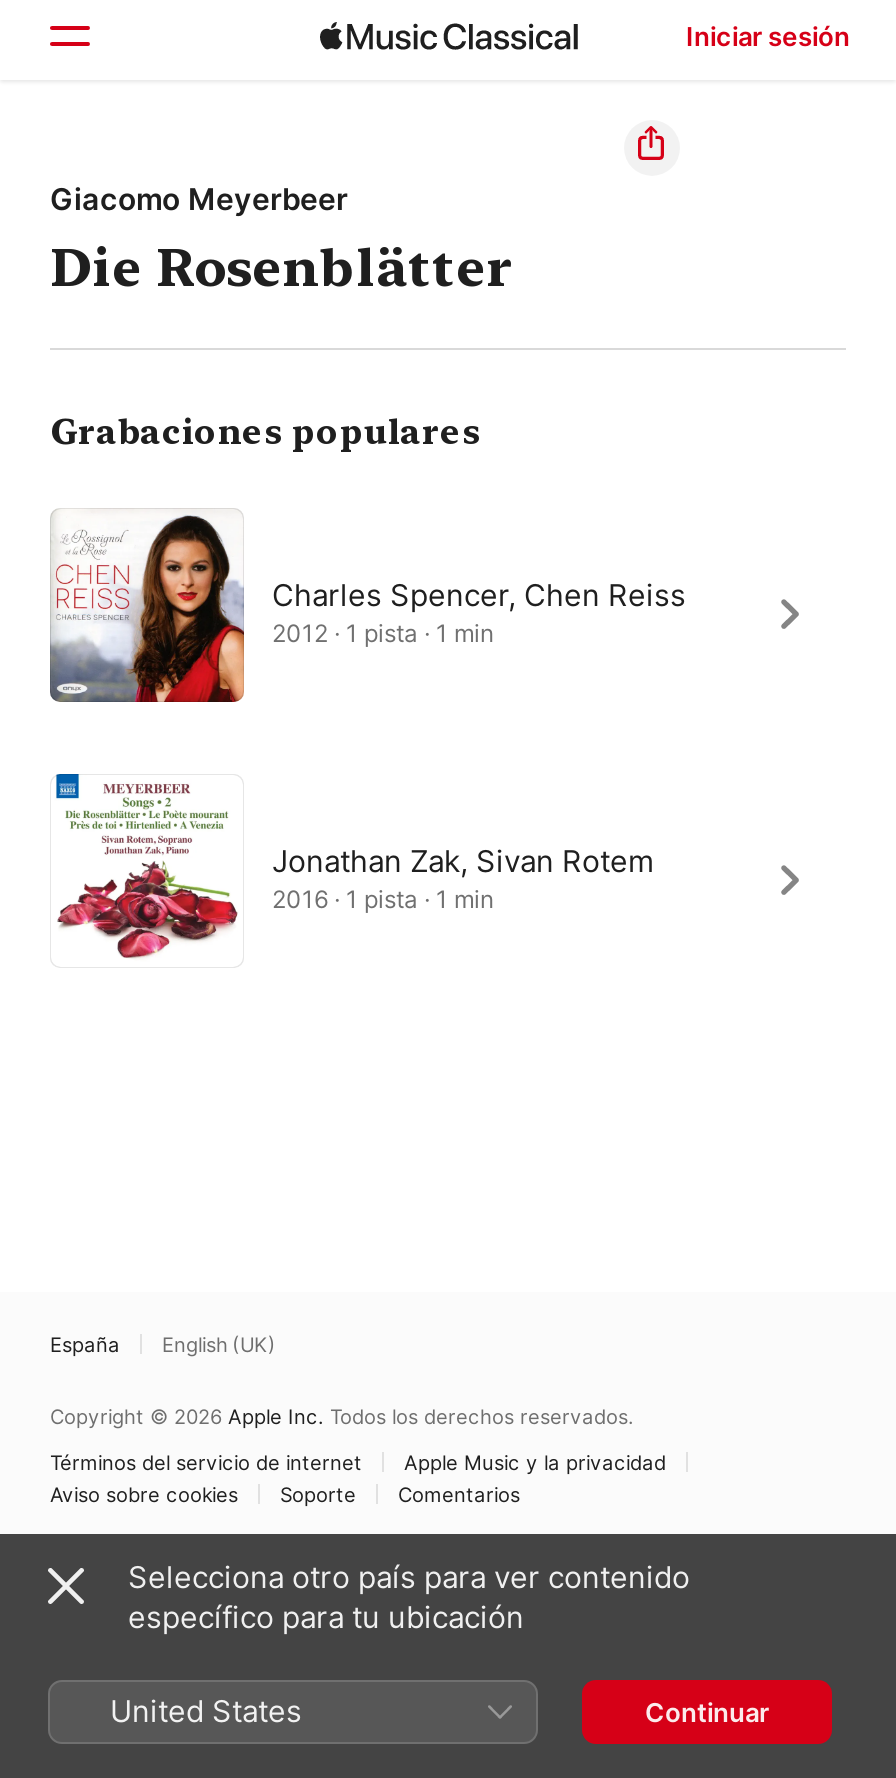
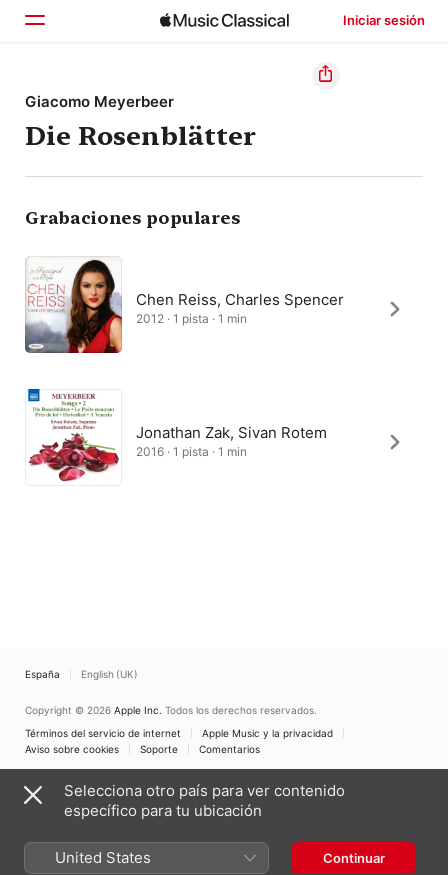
[272,576,686,614] Charles Spencer, Chen Reiss -> [136,290,344,309] Chen Reiss, Charles Spencer

